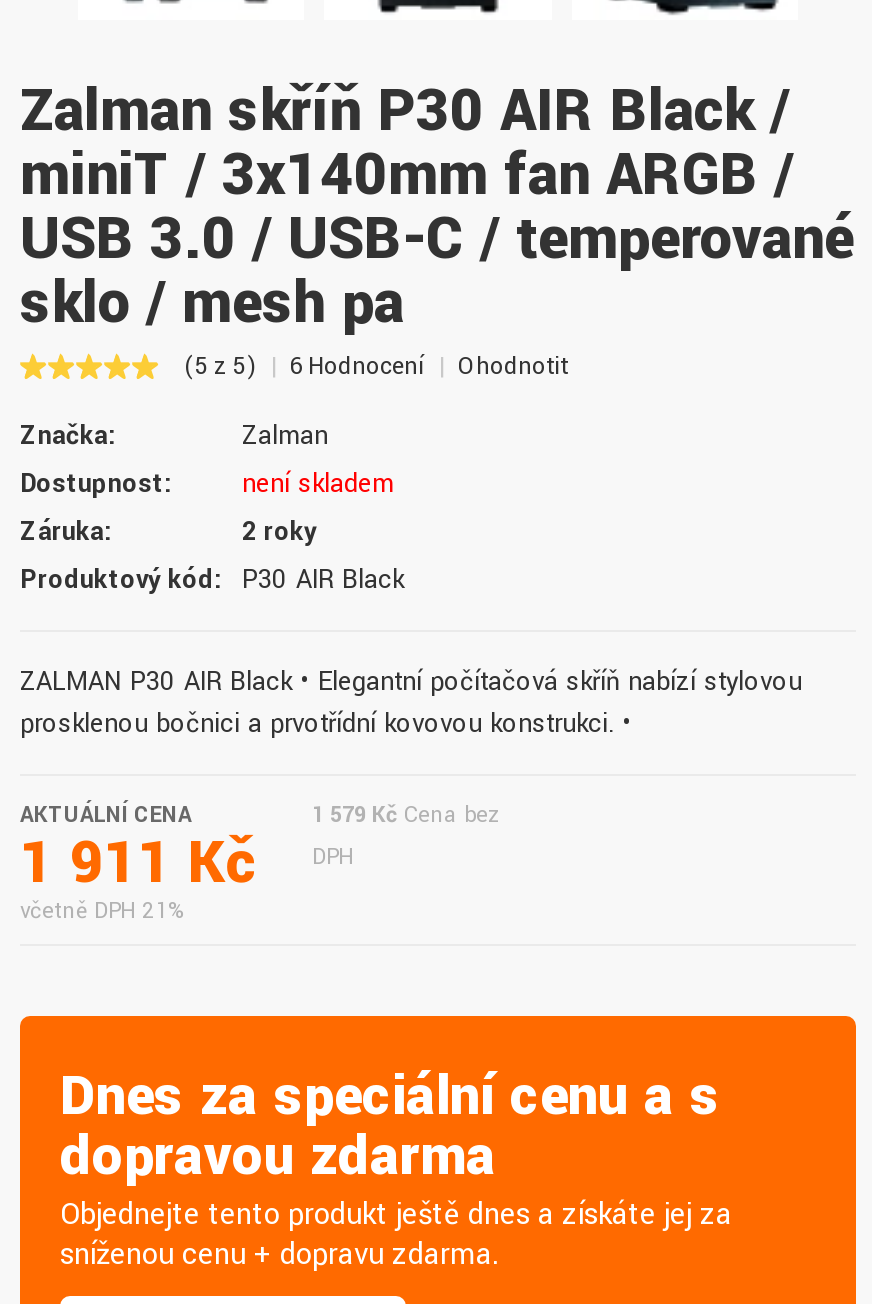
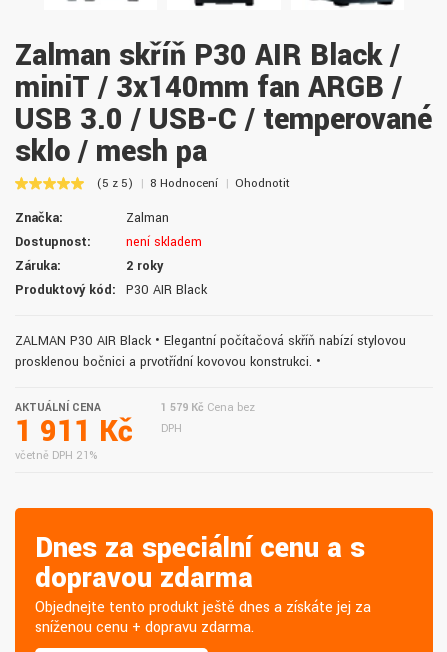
[184,351,568,385] (5 z 5) 6 Hodnocení Ohodnotit -> [97,175,290,192] (5 z 5) 8 Hodnocení Ohodnotit

